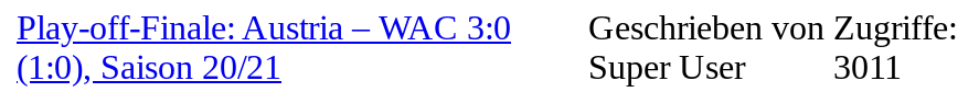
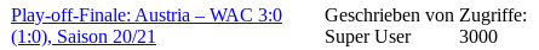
[833,47,902,85] 3011 -> [459,26,498,46] 3000

